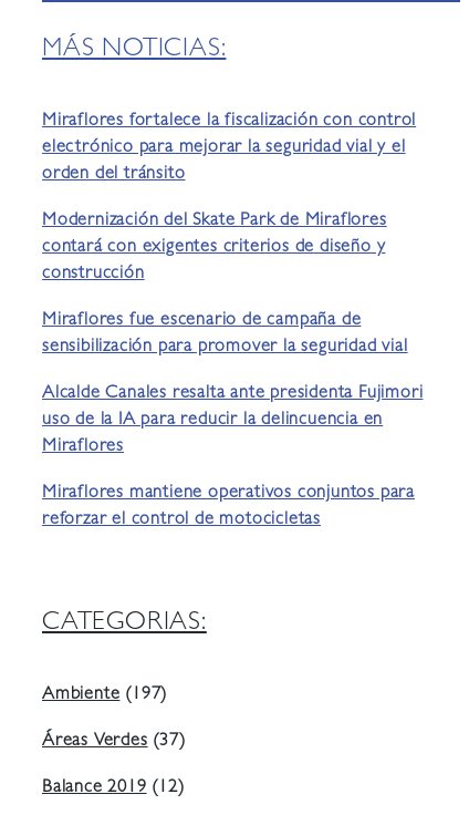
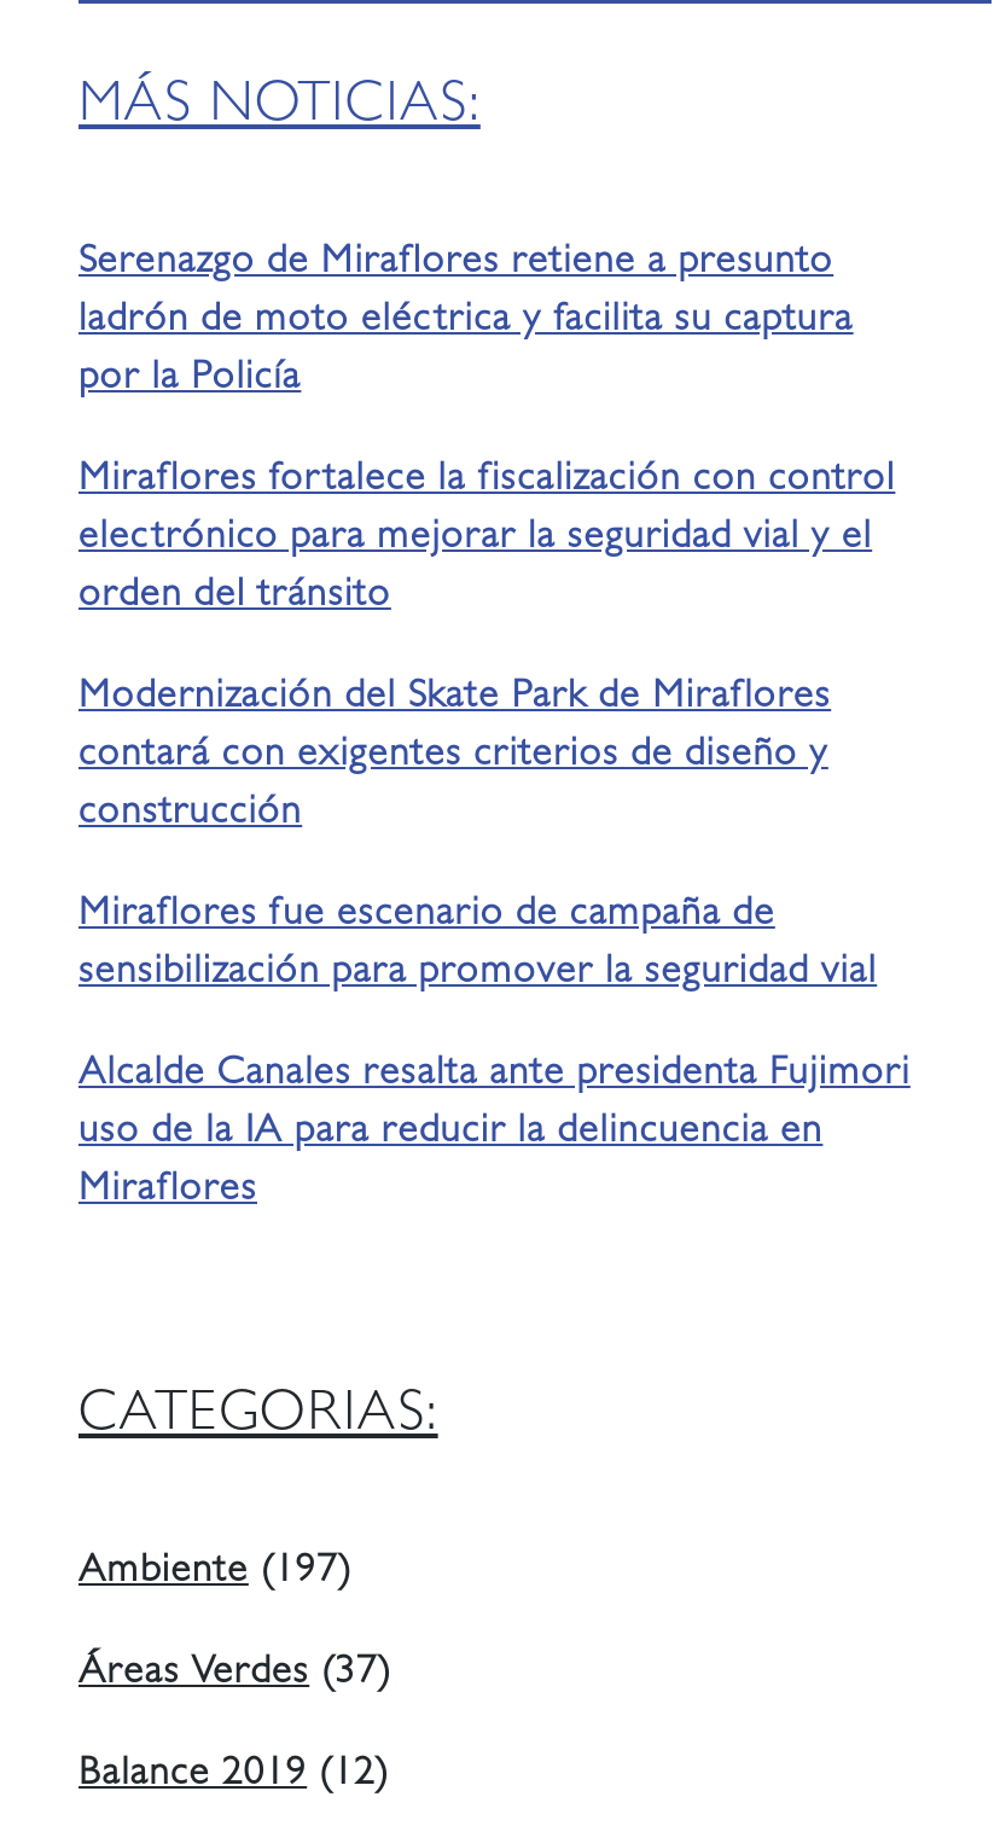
none -> [78,246,853,401] Serenazgo de Miraflores retiene a presunto | ladrón de moto eléctrica y facilita su captura | por la Policía
moved [42,113,423,457] -> [78,464,910,1212]: Miraflores fortalece la fiscalización con control | electrónico para mejorar la seguridad vial y el | orden del tránsito | ... | uso de la IA para reducir la delincuencia en | Miraflores
[42,485,415,530] Miraflores mantiene operativos conjuntos para | reforzar el control de motocicletas -> none

